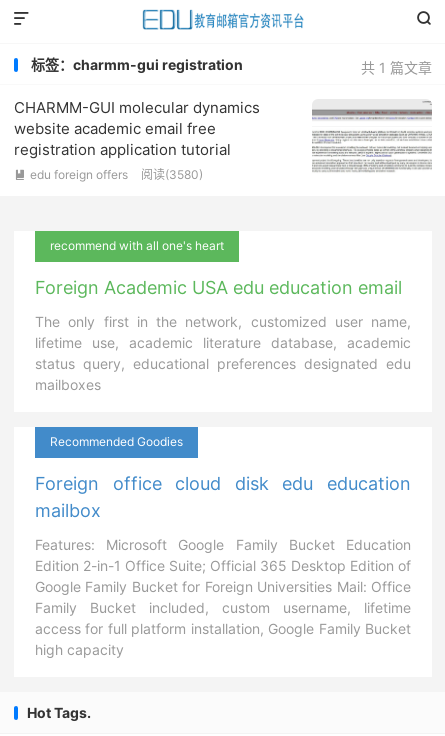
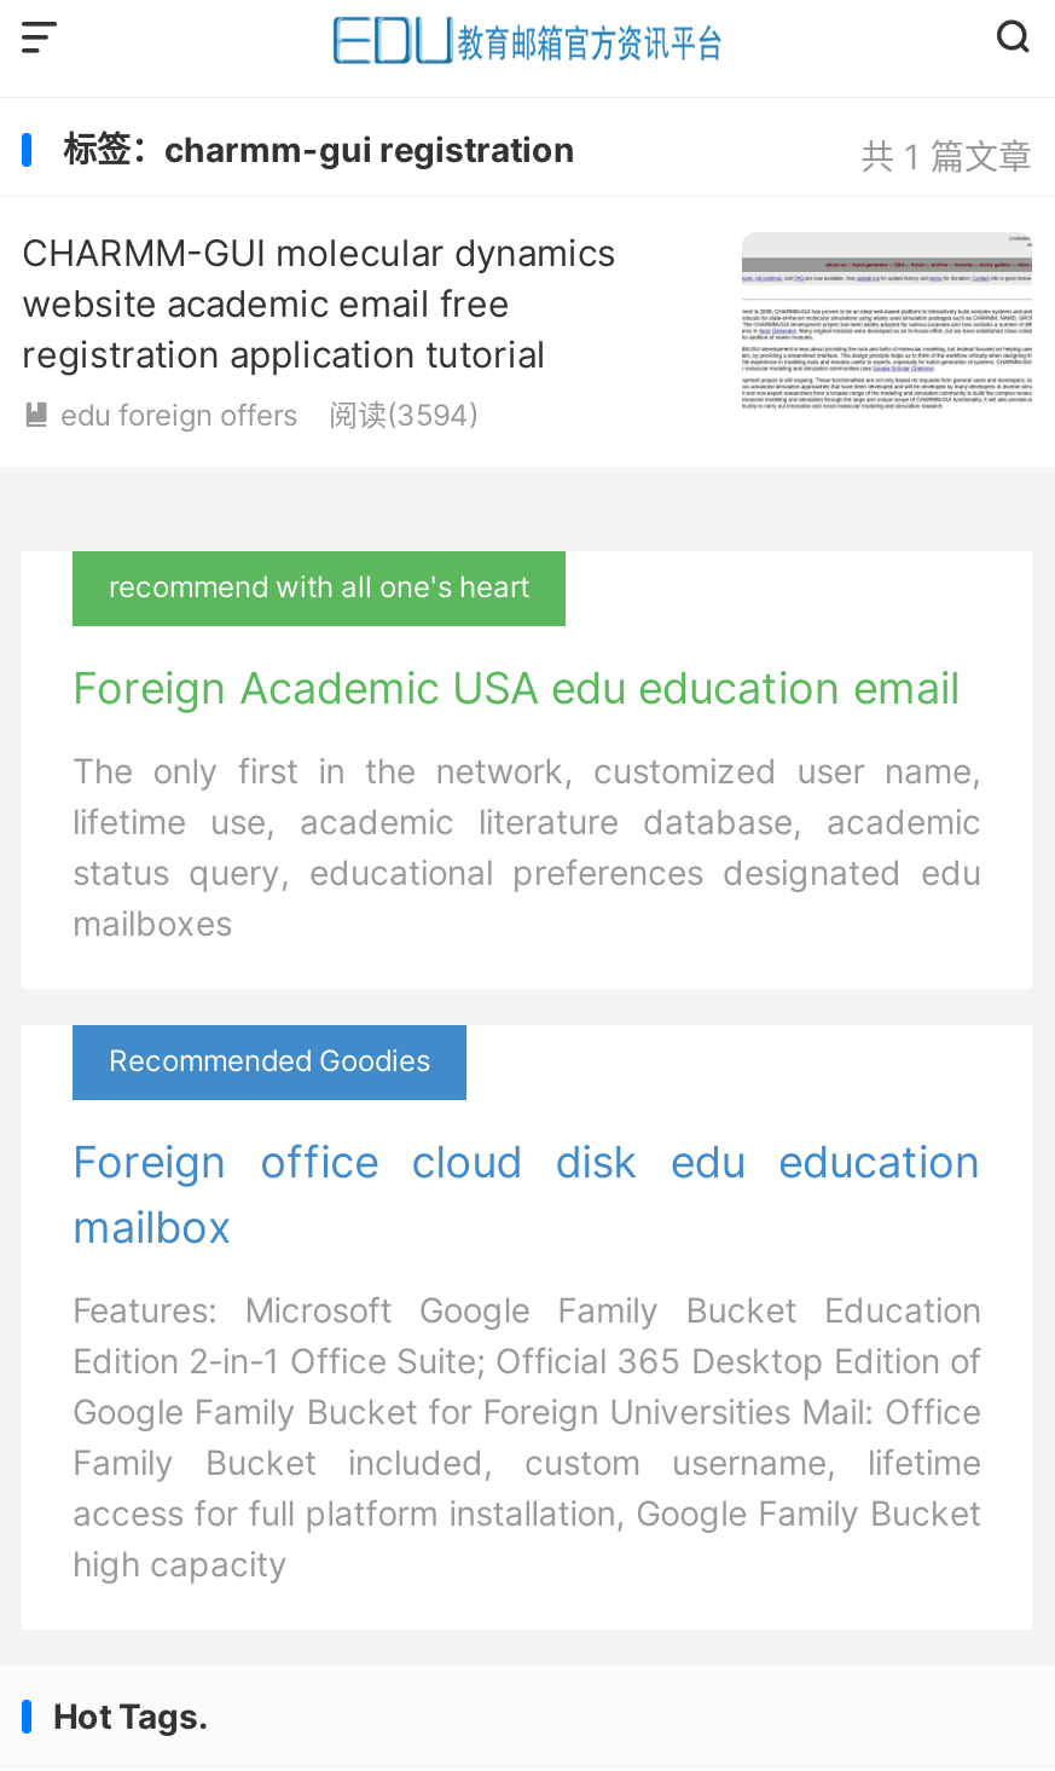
[141,167,203,182] 阅读(3580) -> [329,397,479,433] 阅读(3594)

